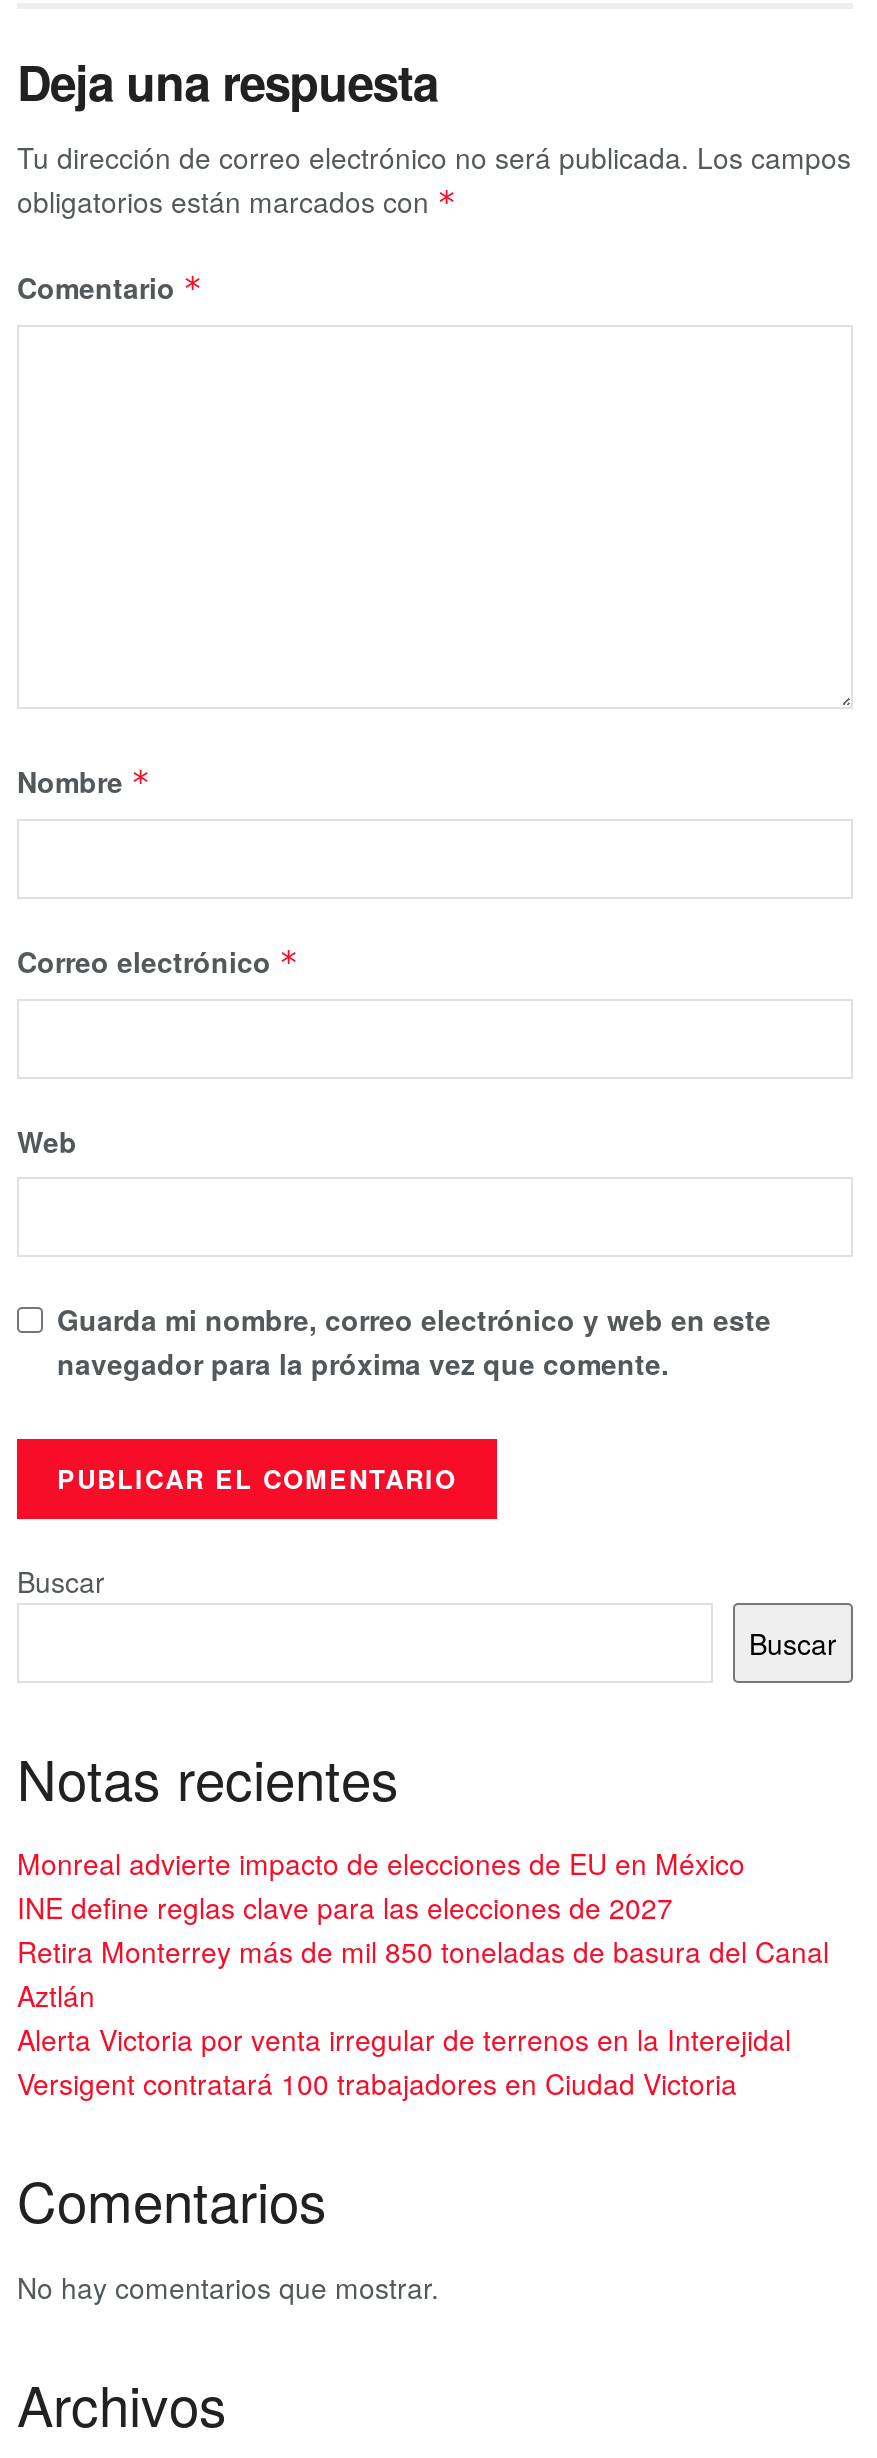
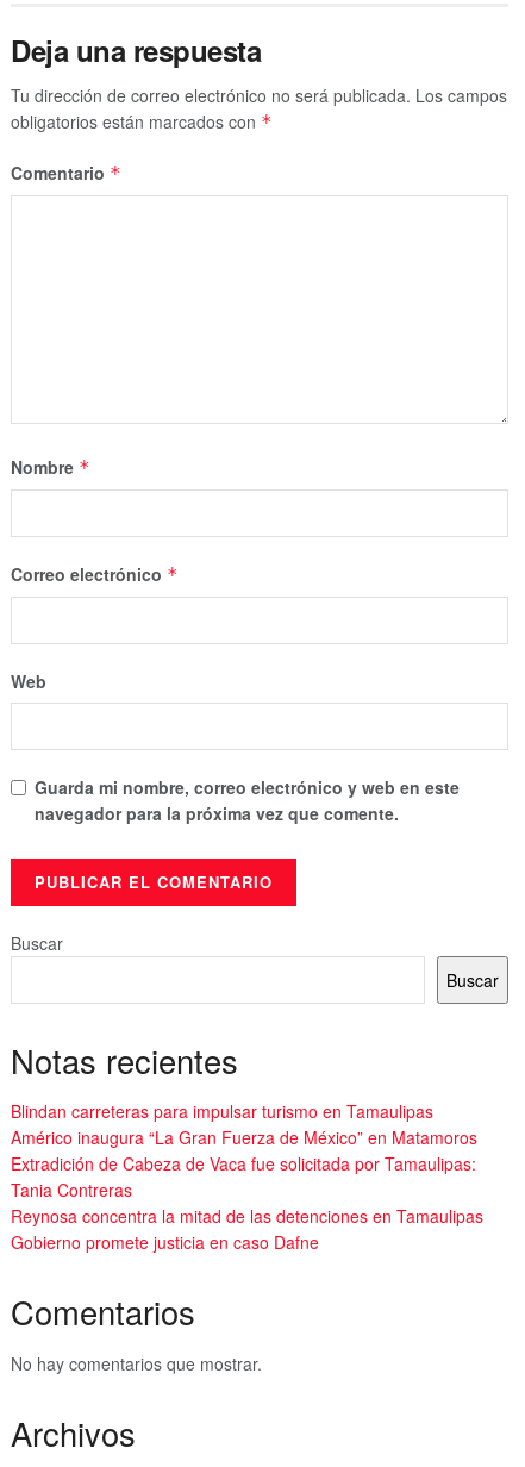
[17,1844,829,2104] Monreal advierte impacto de elecciones de EU en México | INE define reglas clave para las elecciones de 2027 | Retira Monterrey más de mil 850 toneladas de basura del Canal | Aztlán | Alerta Victoria por venta irregular de terrenos en la Interejidal | Versigent contratará 100 trabajadores en Ciudad Victoria -> [11,1100,483,1254] Blindan carreteras para impulsar turismo en Tamaulipas | Américo inaugura “La Gran Fuerza de México” en Matamoros | Extradición de Cabeza de Vaca fue solicitada por Tamaulipas: | Tania Contreras | Reynosa concentra la mitad de las detenciones en Tamaulipas | Gobierno promete justicia en caso Dafne

